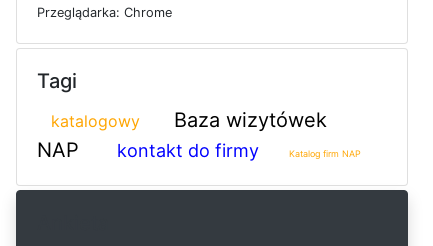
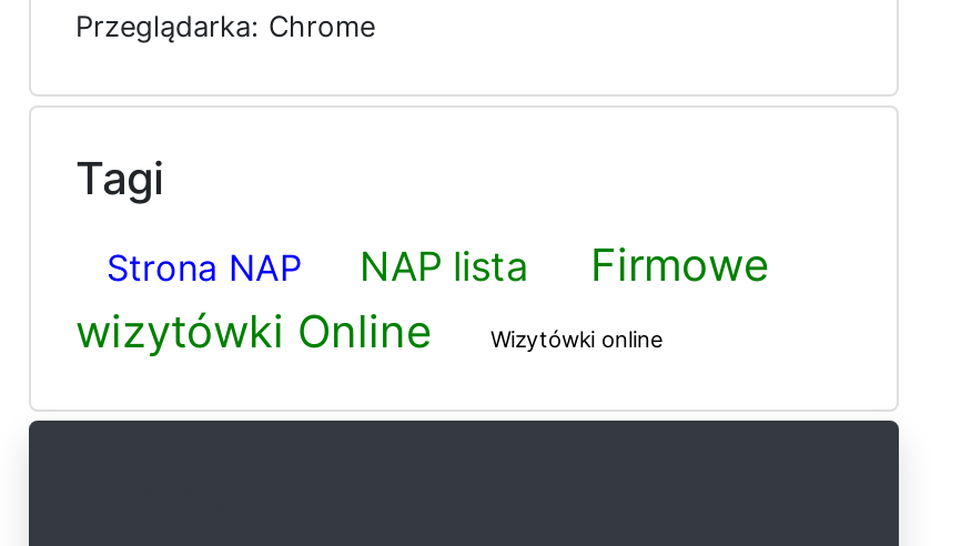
[37,108,361,162] katalogowy | Baza wizytówek | NAP | kontakt do firmy | Katalog firm NAP -> [75,239,770,359] Strona NAP | NAP lista | Firmowe | wizytówki Online | Wizytówki online

